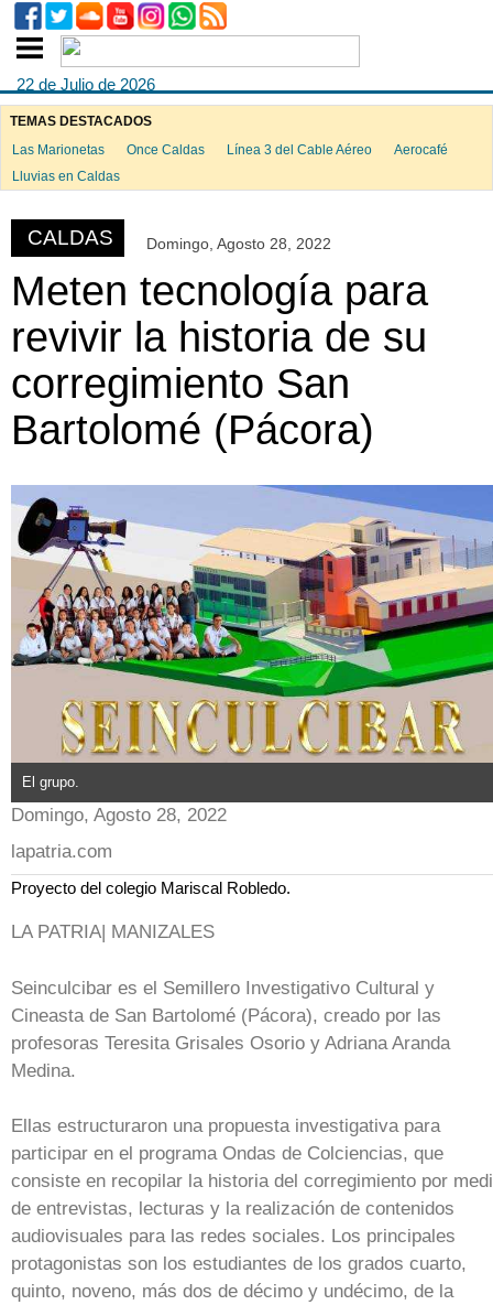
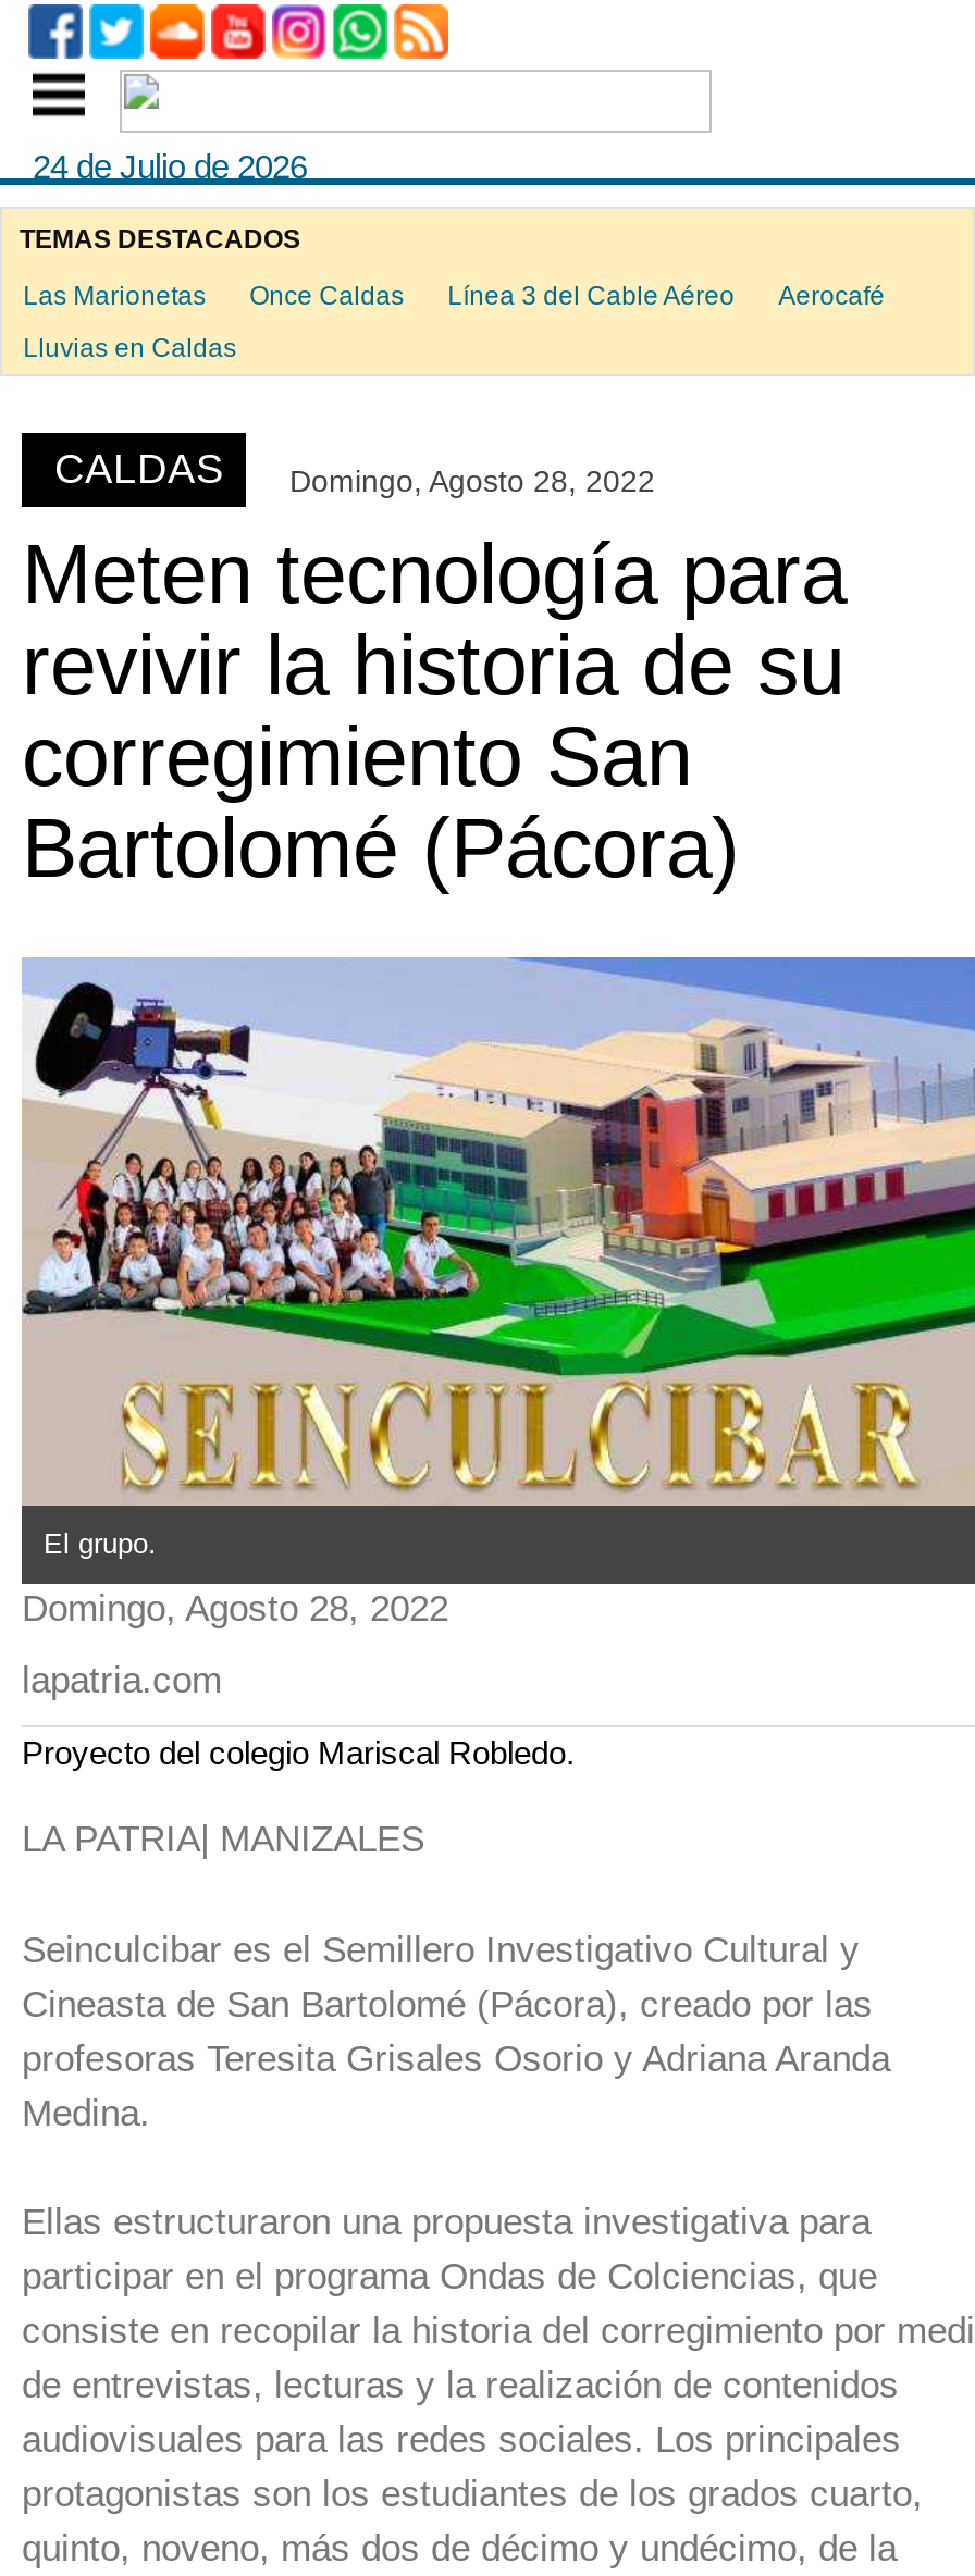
[17,75,155,94] 22 de Julio de 2026 -> [33,148,307,185] 24 de Julio de 2026

